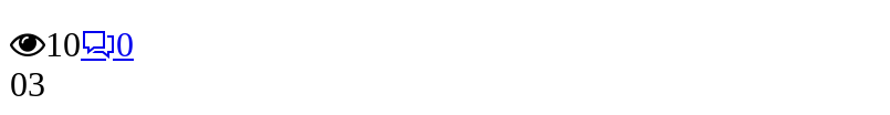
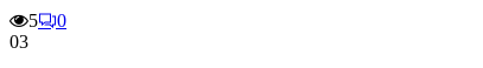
[45,25,81,63] 10 -> [28,10,38,30] 5

